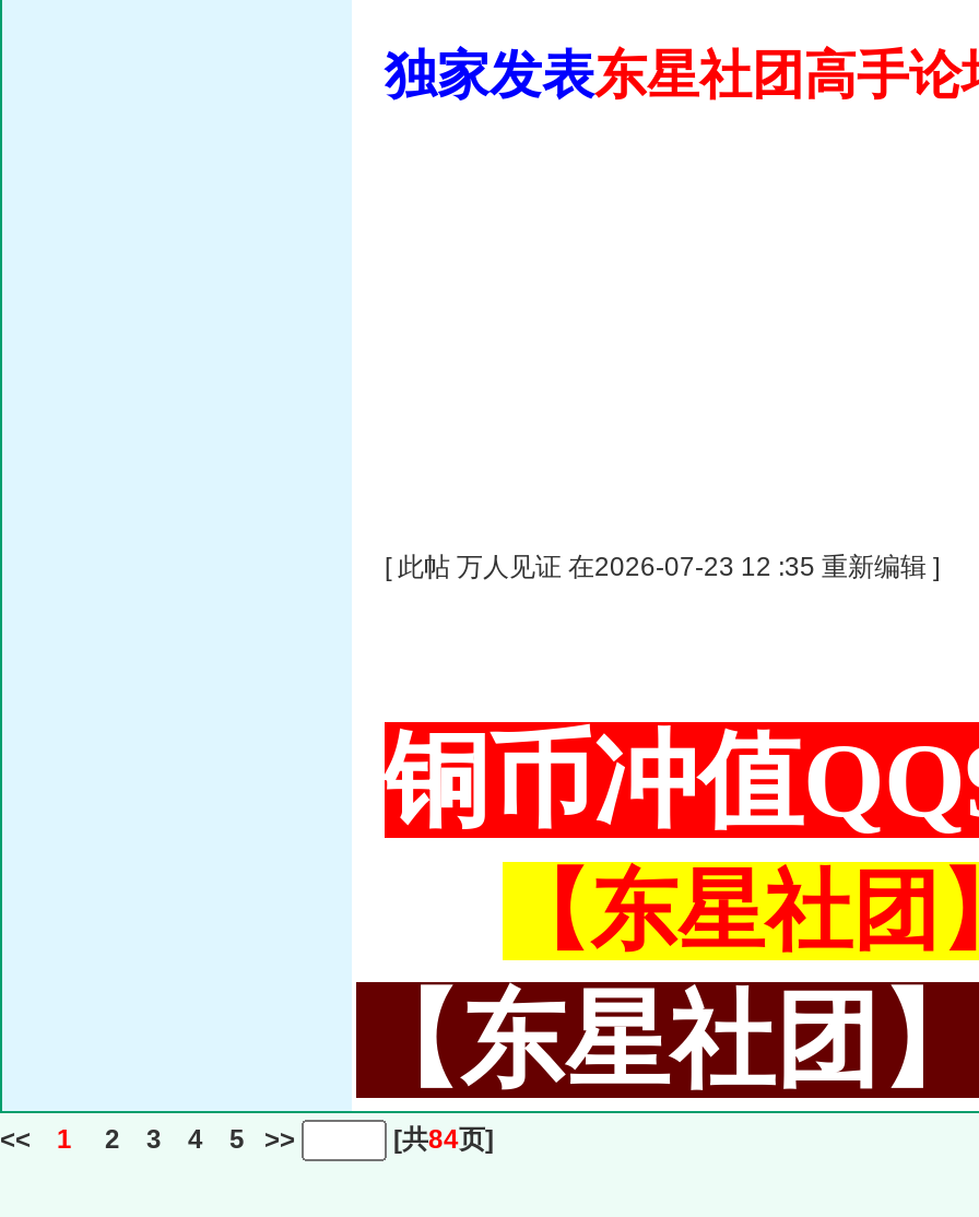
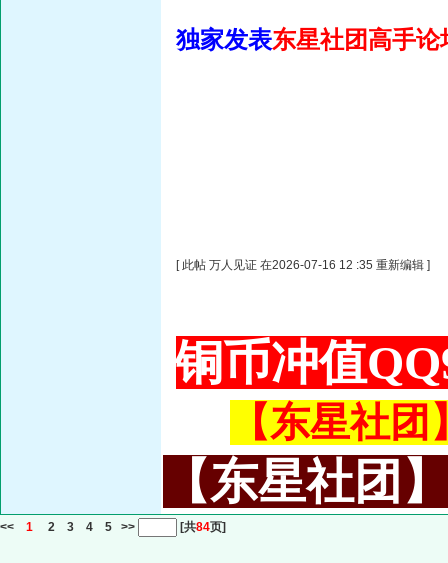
[385,552,940,582] [ 此帖 万人见证 在2026-07-23 12 :35 重新编辑 ] -> [176,258,430,272] [ 此帖 万人见证 在2026-07-16 12 :35 重新编辑 ]

